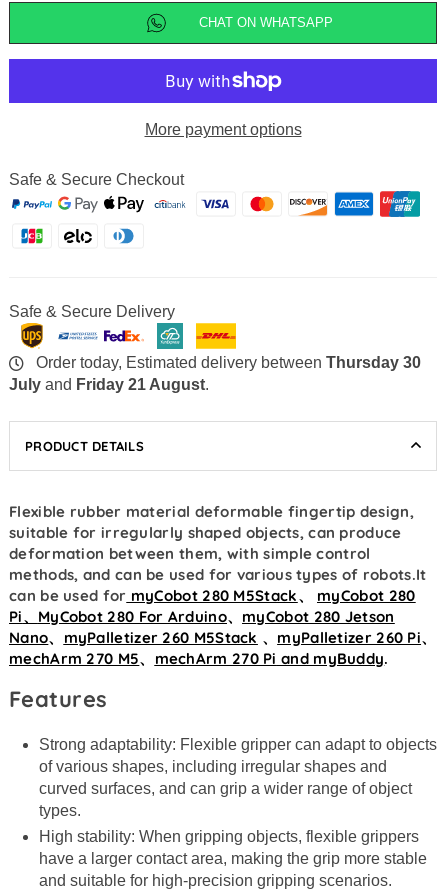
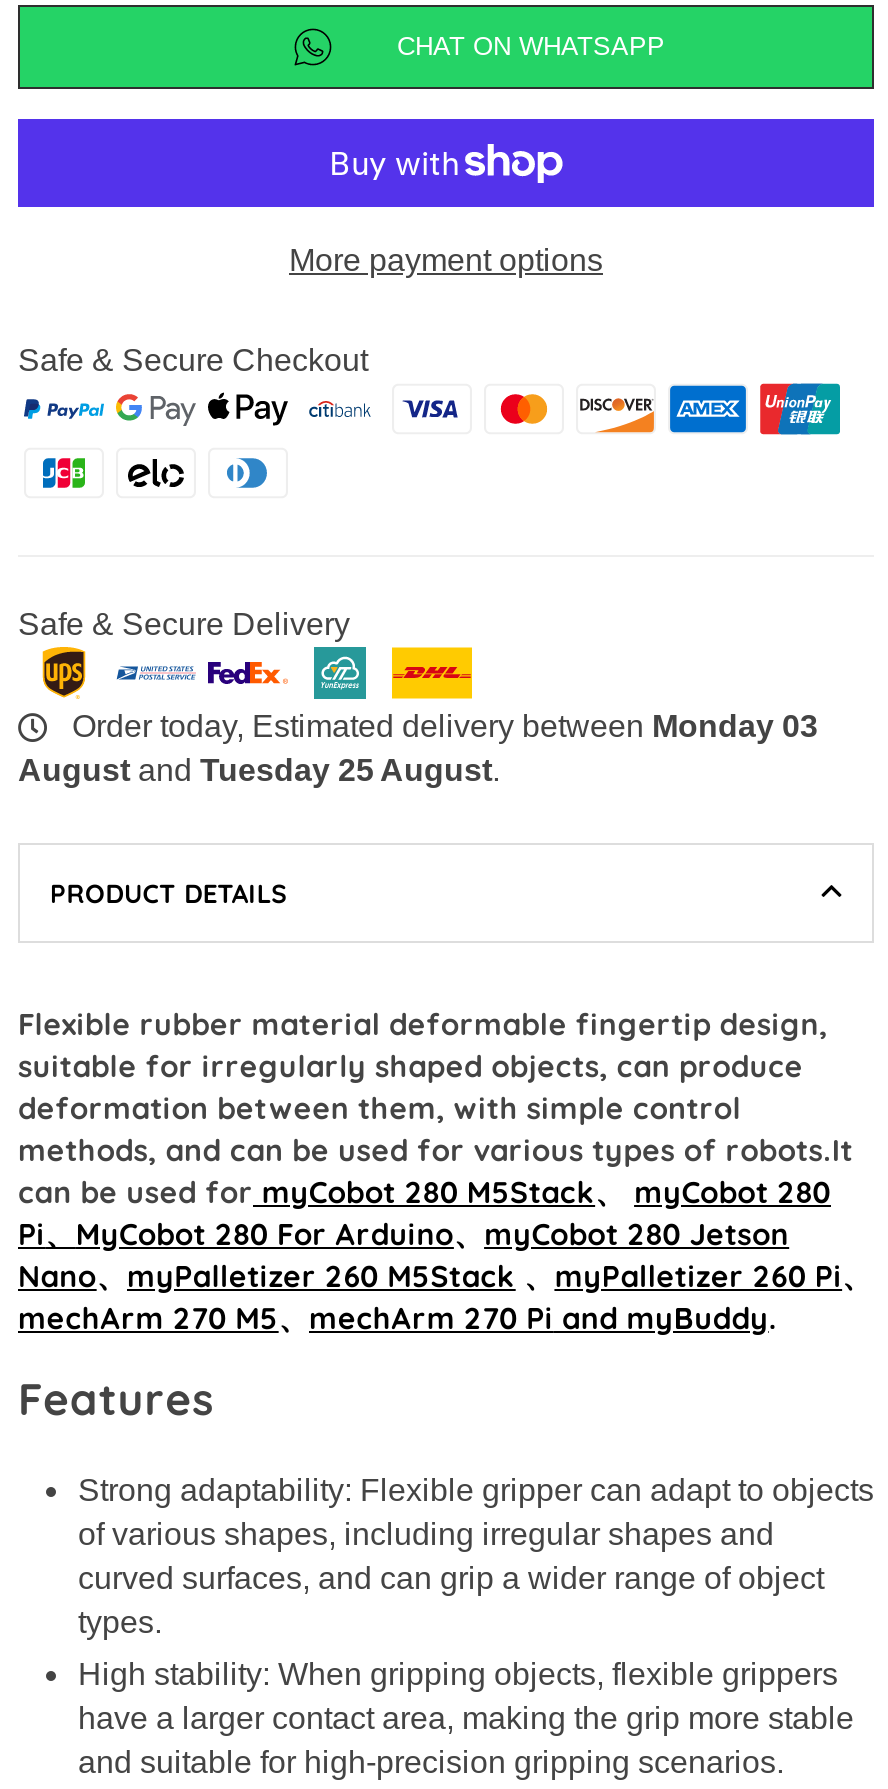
[32,354,421,371] Order today, Estimated delivery between Thursday 30 -> [64,709,818,743] Order today, Estimated delivery between Monday 03
[9,376,209,393] July and Friday 21 August. -> [18,753,500,787] August and Tuesday 25 August.

